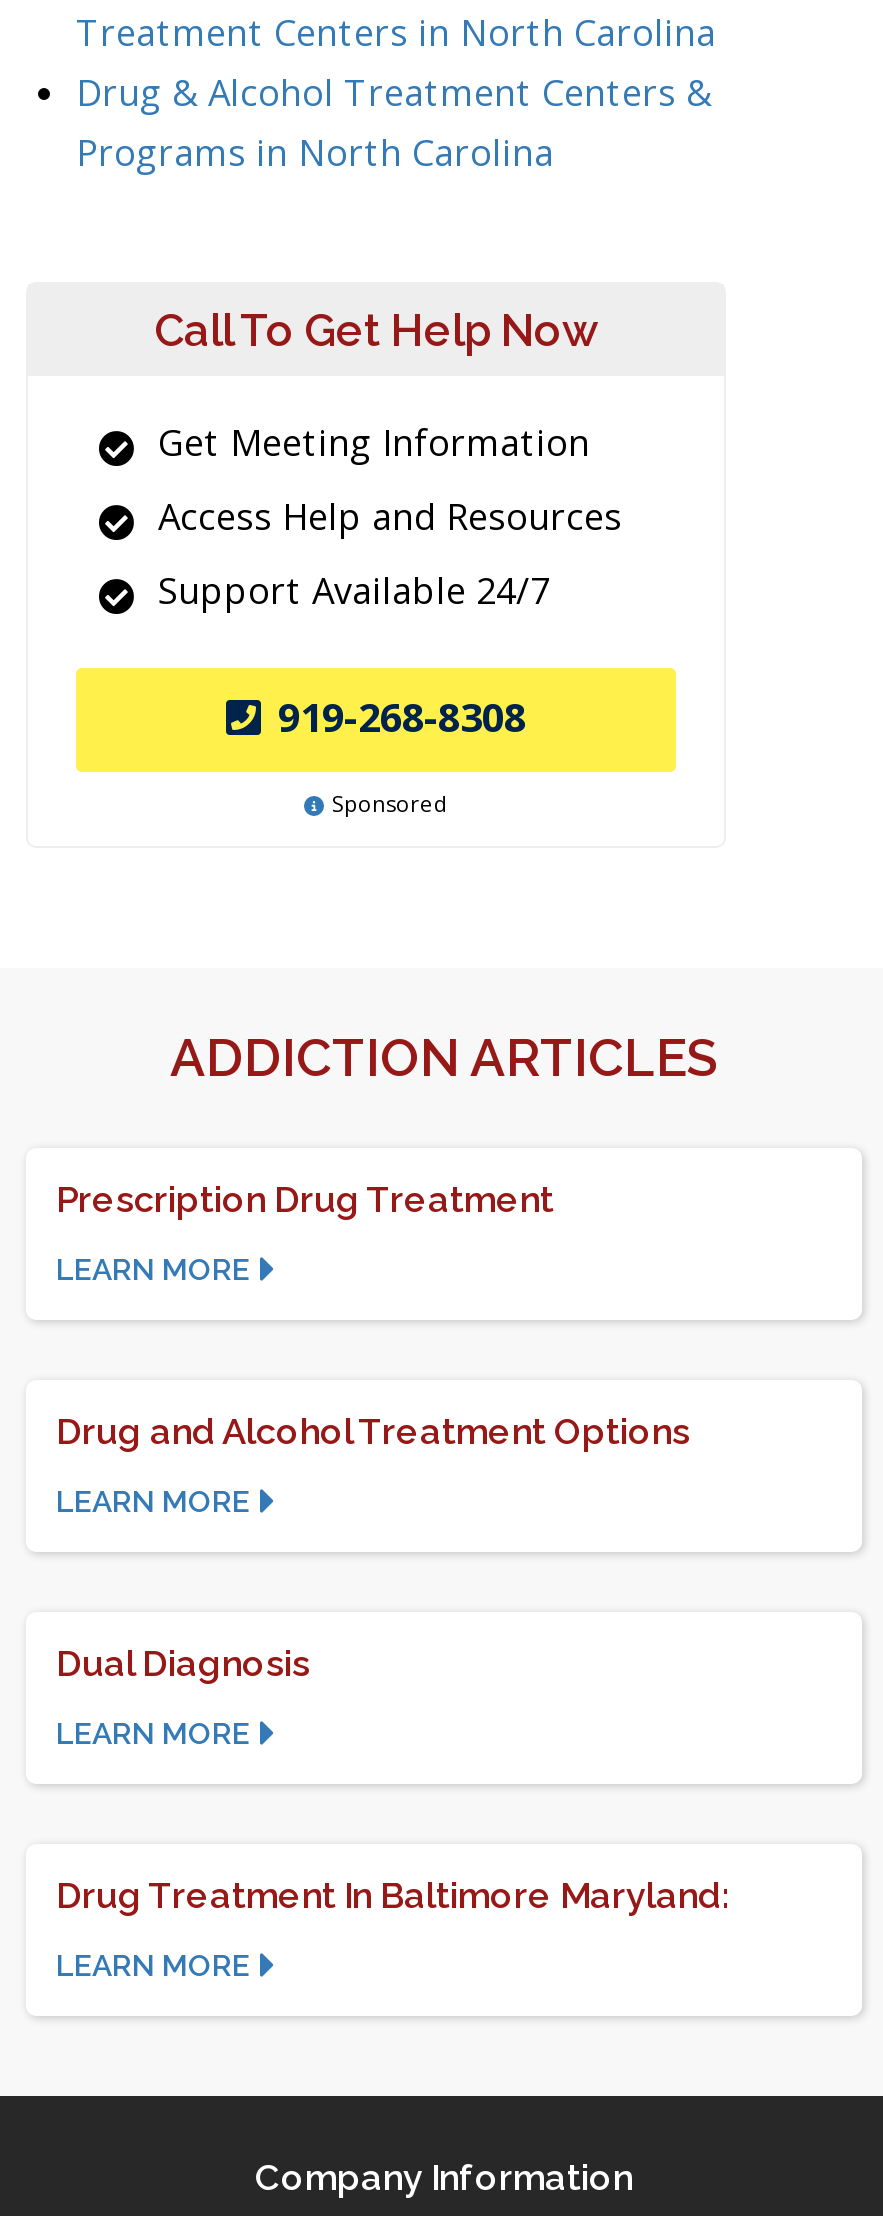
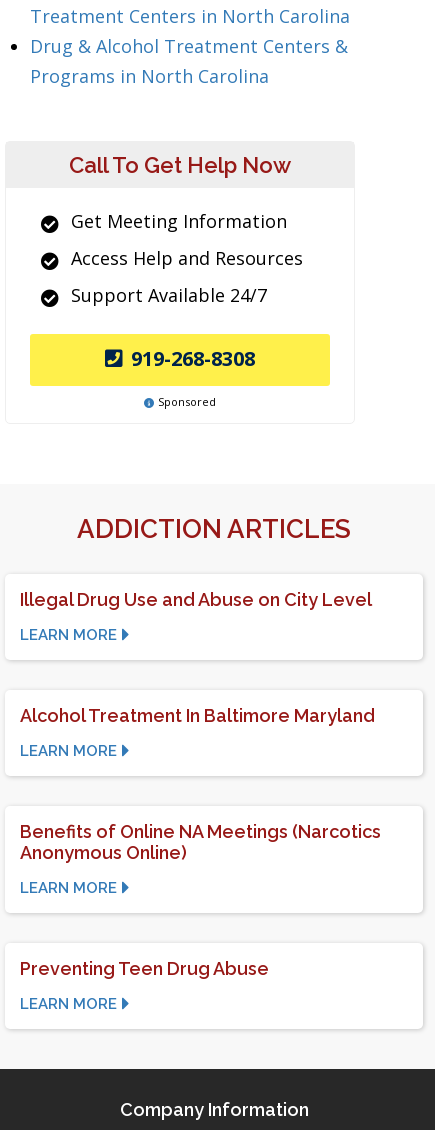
[56,1178,554,1220] Prescription Drug Treatment -> [20,589,372,610] Illegal Drug Use and Abuse on City Level
[56,1410,690,1452] Drug and Alcohol Treatment Options -> [20,705,375,726] Alcohol Treatment In Baltimore Maryland
[56,1642,310,1684] Dual Diagnosis -> [20,821,381,863] Benefits of Online NA Meetings (Narcotics | Anonymous Online)
[56,1874,730,1916] Drug Treatment In Baltimore Maryland: -> [20,958,269,979] Preventing Teen Drug Abuse

